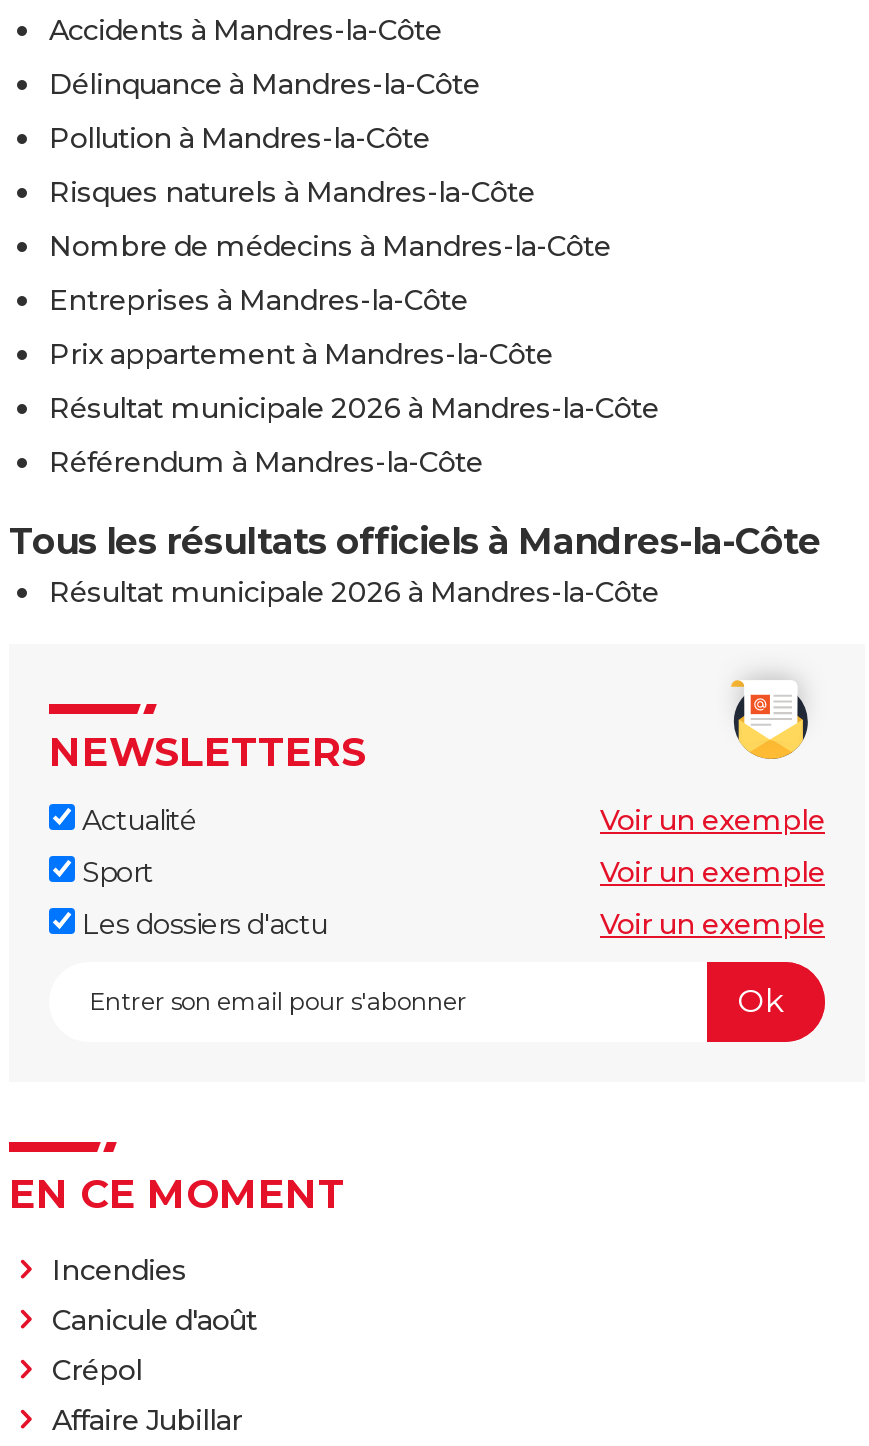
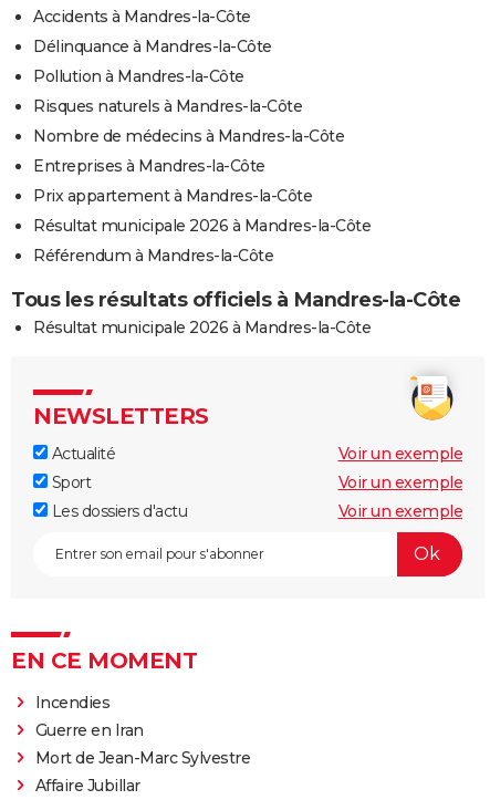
[52,1301,257,1387] Canicule d'août | Crépol -> [35,720,250,767] Guerre en Iran | Mort de Jean-Marc Sylvestre

